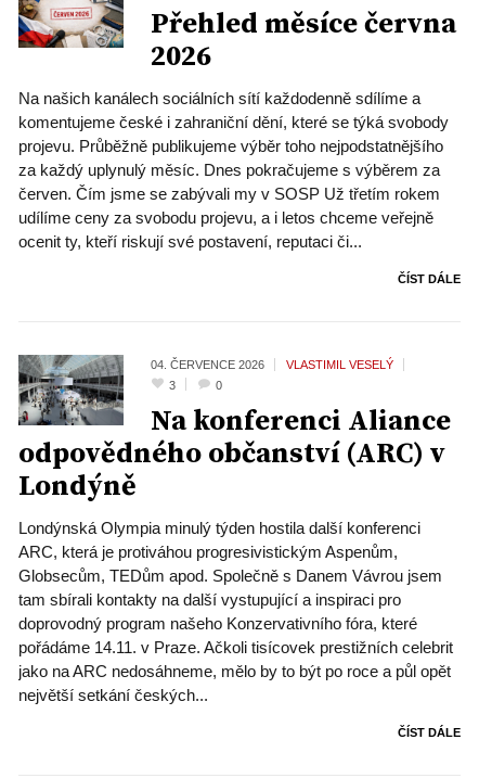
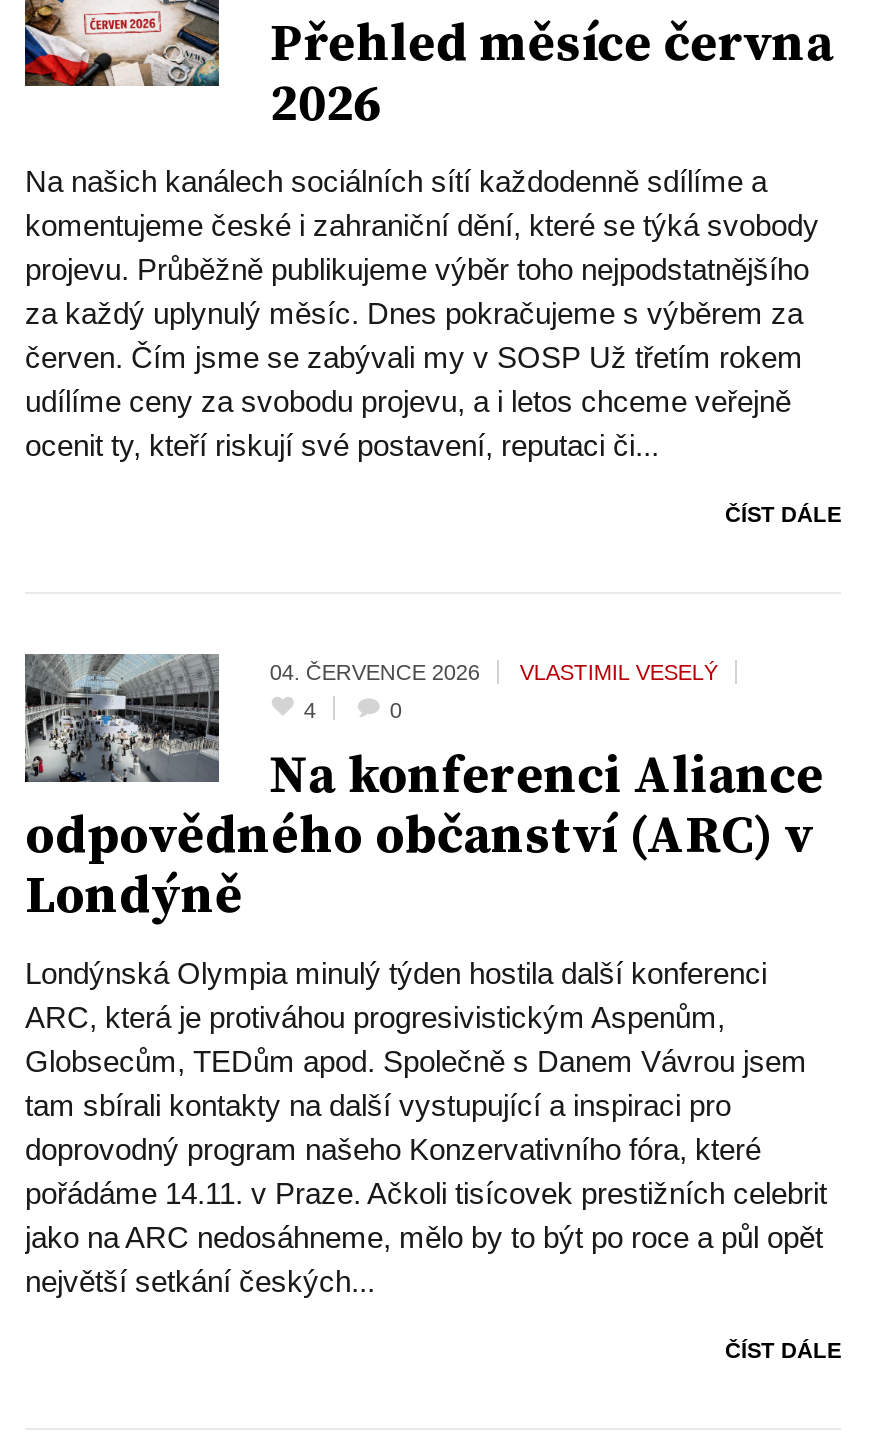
[169,378,176,391] 3 -> [304,698,316,722] 4

